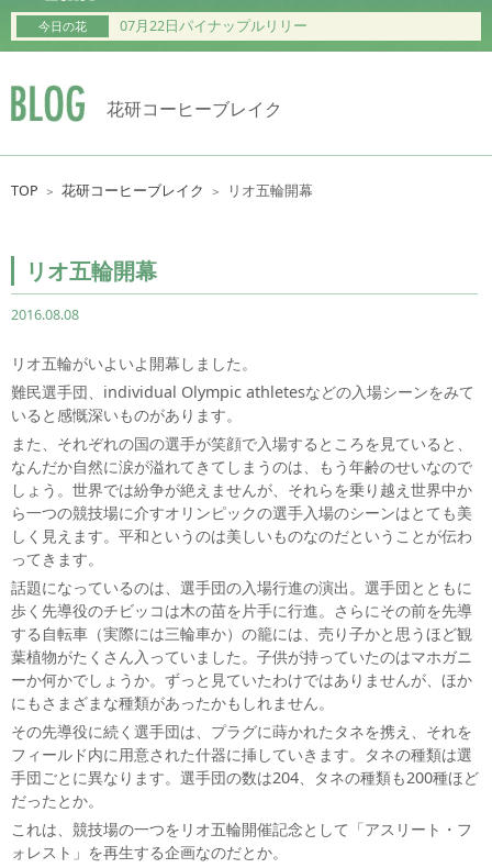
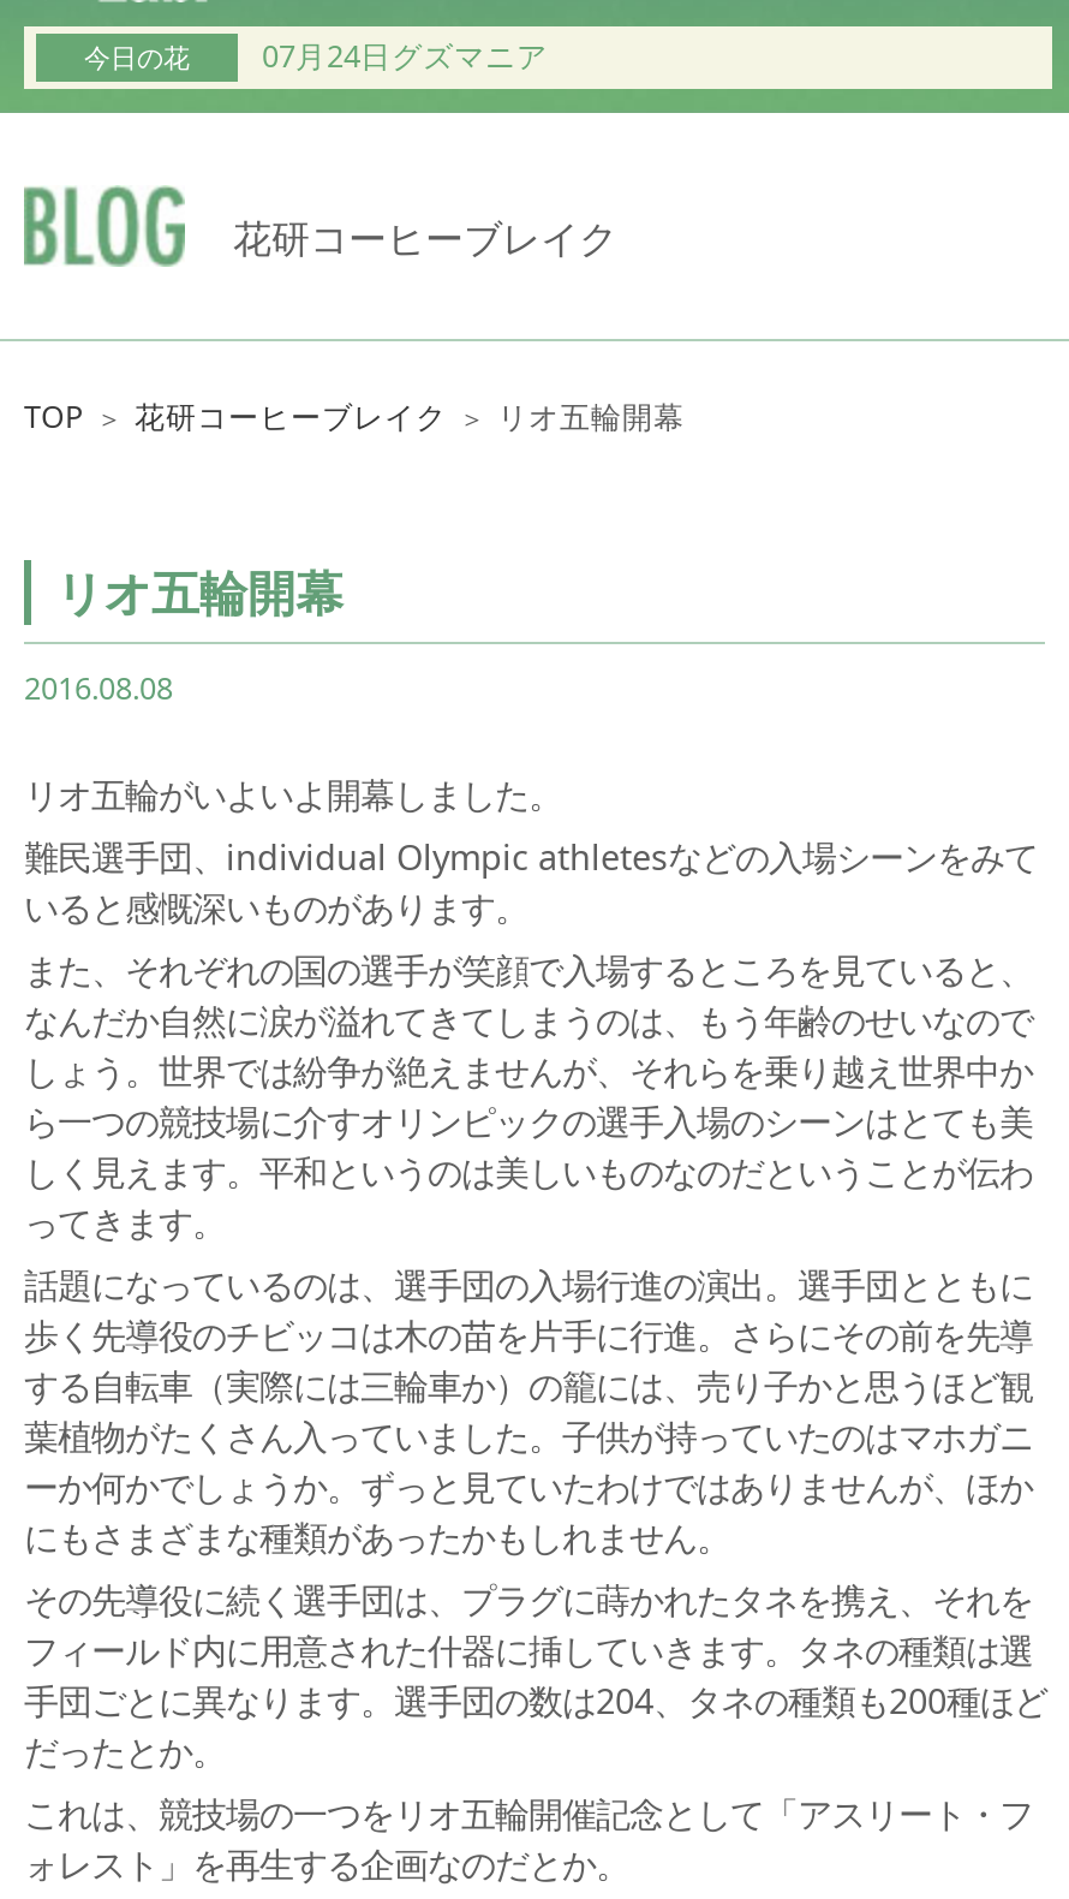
[120,17,307,35] 07月22日パイナップルリリー -> [262,37,548,78] 07月24日グズマニア

